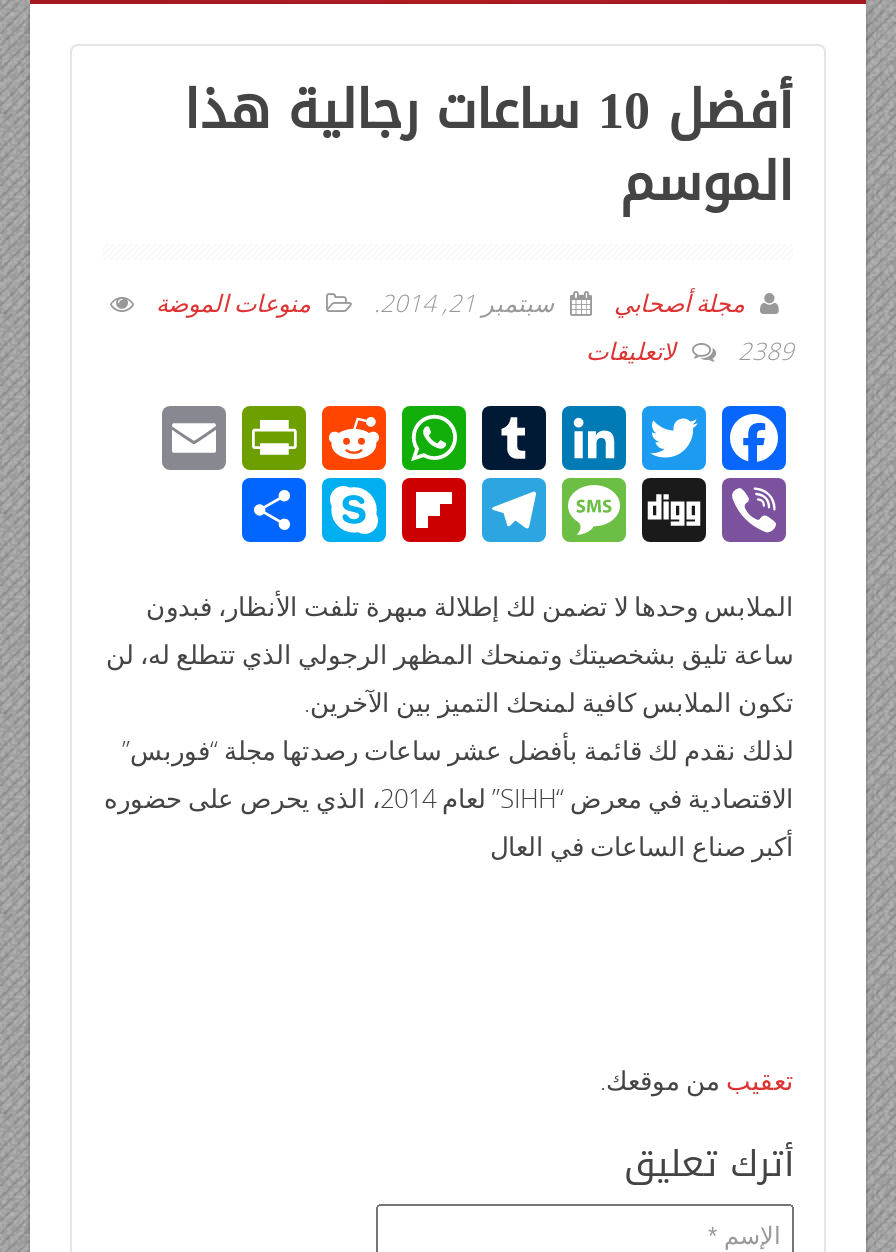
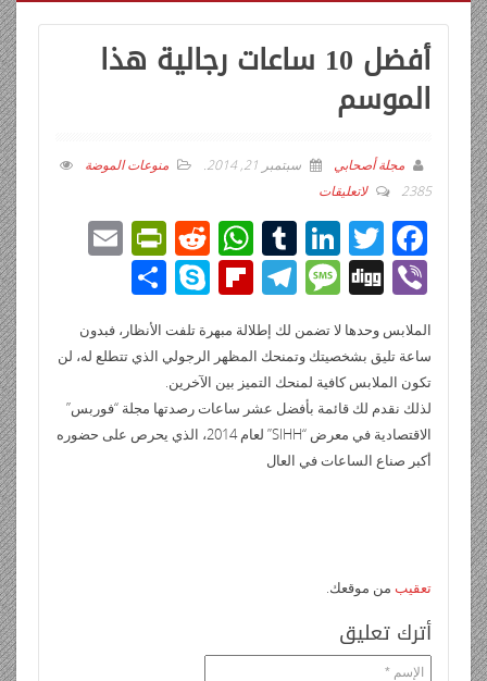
[586,333,794,367] 2389 لاتعليقات -> [319,181,432,200] 2385 لاتعليقات

